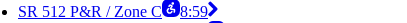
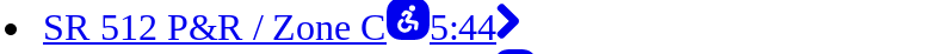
[18,3,208,20] SR 512 P&R / Zone C 8:59 -> [43,8,496,47] SR 512 P&R / Zone C 5:44

